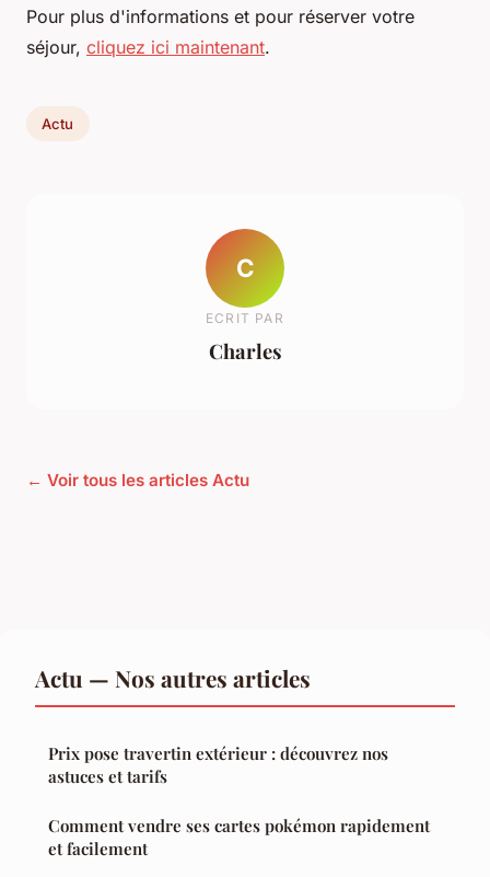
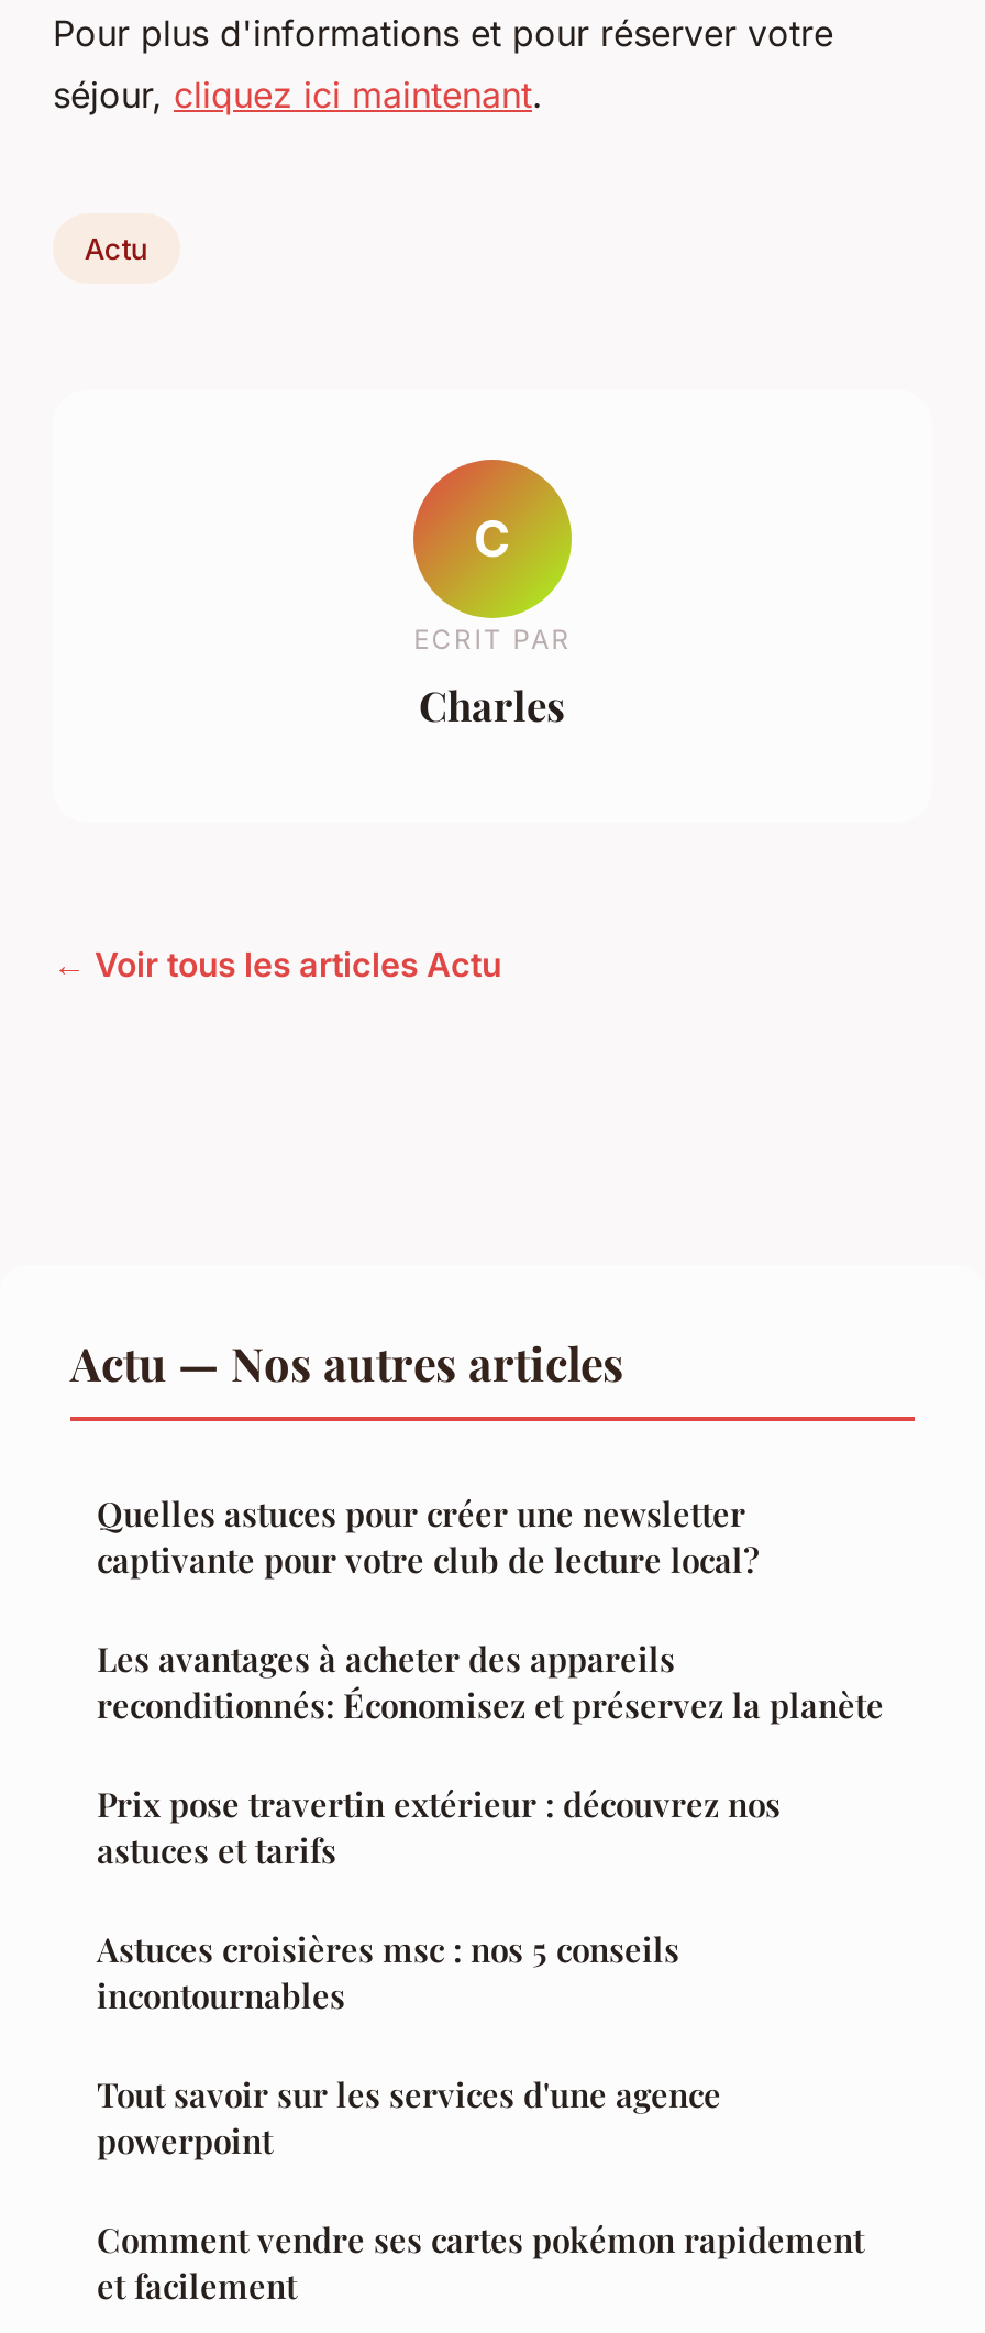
none -> [97,1492,884,1728] Quelles astuces pour créer une newsletter | captivante pour votre club de lecture local? | Les avantages à acheter des appareils | reconditionnés: Économisez et préservez la planète
none -> [97,1928,721,2163] Astuces croisières msc : nos 5 conseils | incontournables | Tout savoir sur les services d'une agence | powerpoint

